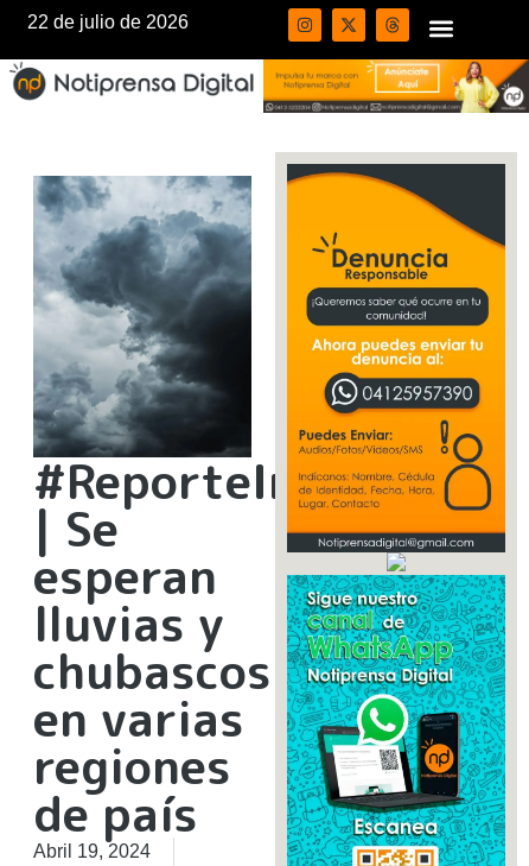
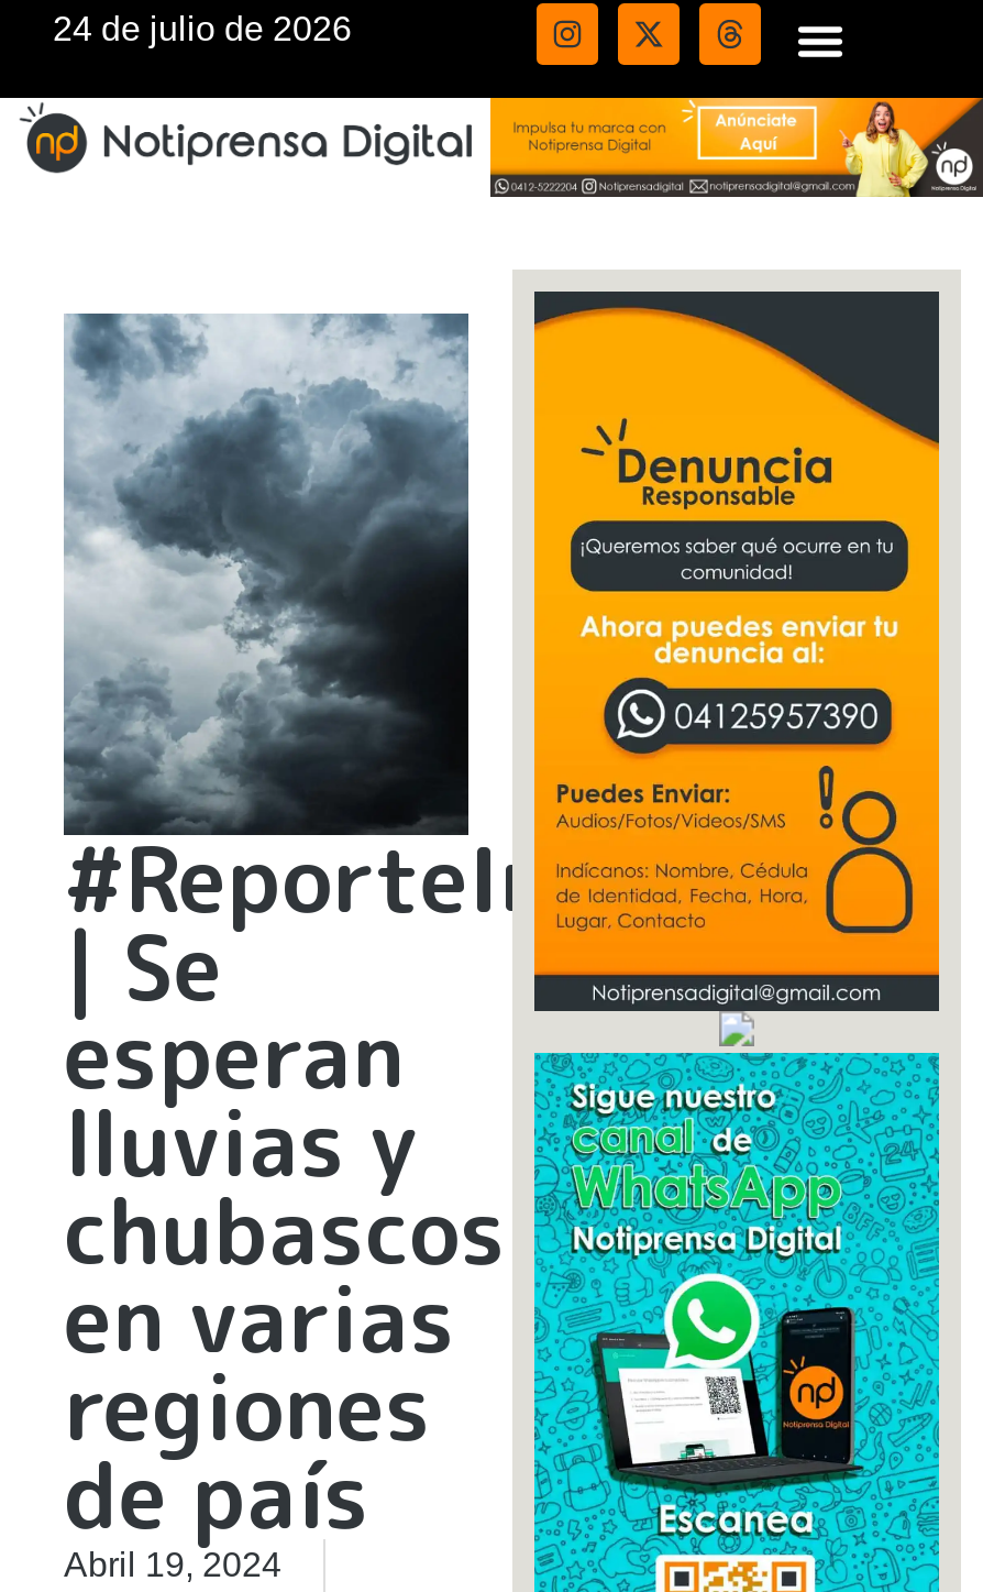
[27,12,189,32] 22 de julio de 2026 -> [53,10,352,47] 24 de julio de 2026

